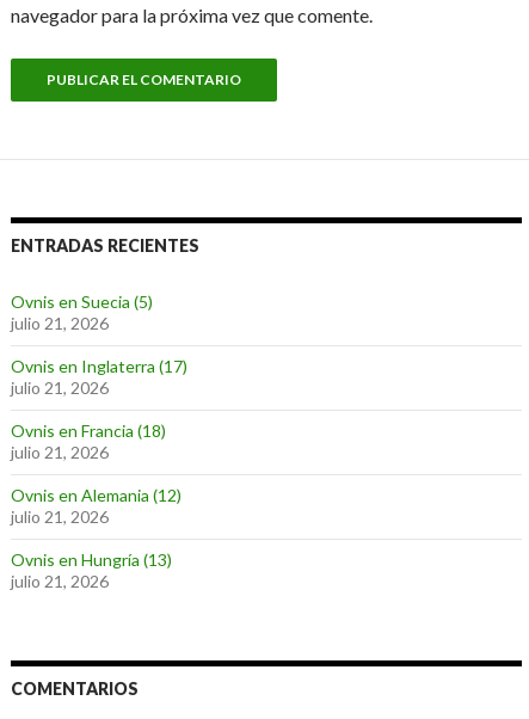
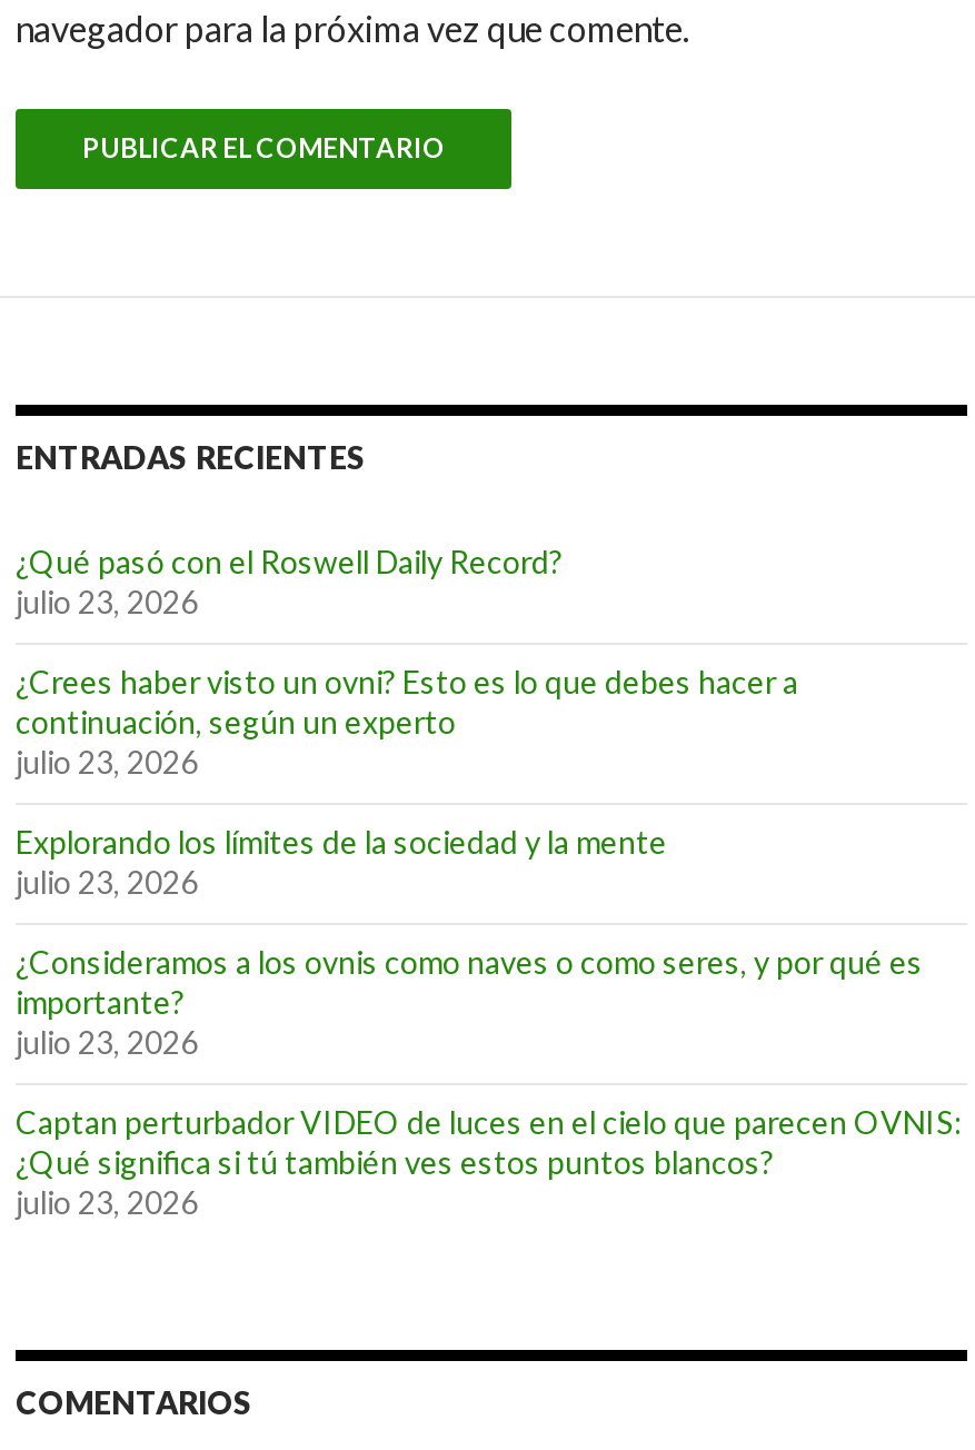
[11,291,153,333] Ovnis en Suecia (5) | julio 21, 2026 -> [16,543,563,620] ¿Qué pasó con el Roswell Daily Record? | julio 23, 2026
[11,356,187,398] Ovnis en Inglaterra (17) | julio 21, 2026 -> [16,663,798,781] ¿Crees haber visto un ovni? Esto es lo que debes hacer a | continuación, según un experto | julio 23, 2026
[11,420,166,462] Ovnis en Francia (18) | julio 21, 2026 -> [16,823,667,901] Explorando los límites de la sociedad y la mente | julio 23, 2026
[11,485,182,527] Ovnis en Alemania (12) | julio 21, 2026 -> [16,943,923,1061] ¿Consideramos a los ovnis como naves o como seres, y por qué es | importante? | julio 23, 2026
[11,549,172,591] Ovnis en Hungría (13) | julio 21, 2026 -> [16,1103,963,1221] Captan perturbador VIDEO de luces en el cielo que parecen OVNIS: | ¿Qué significa si tú también ves estos puntos blancos? | julio 23, 2026

